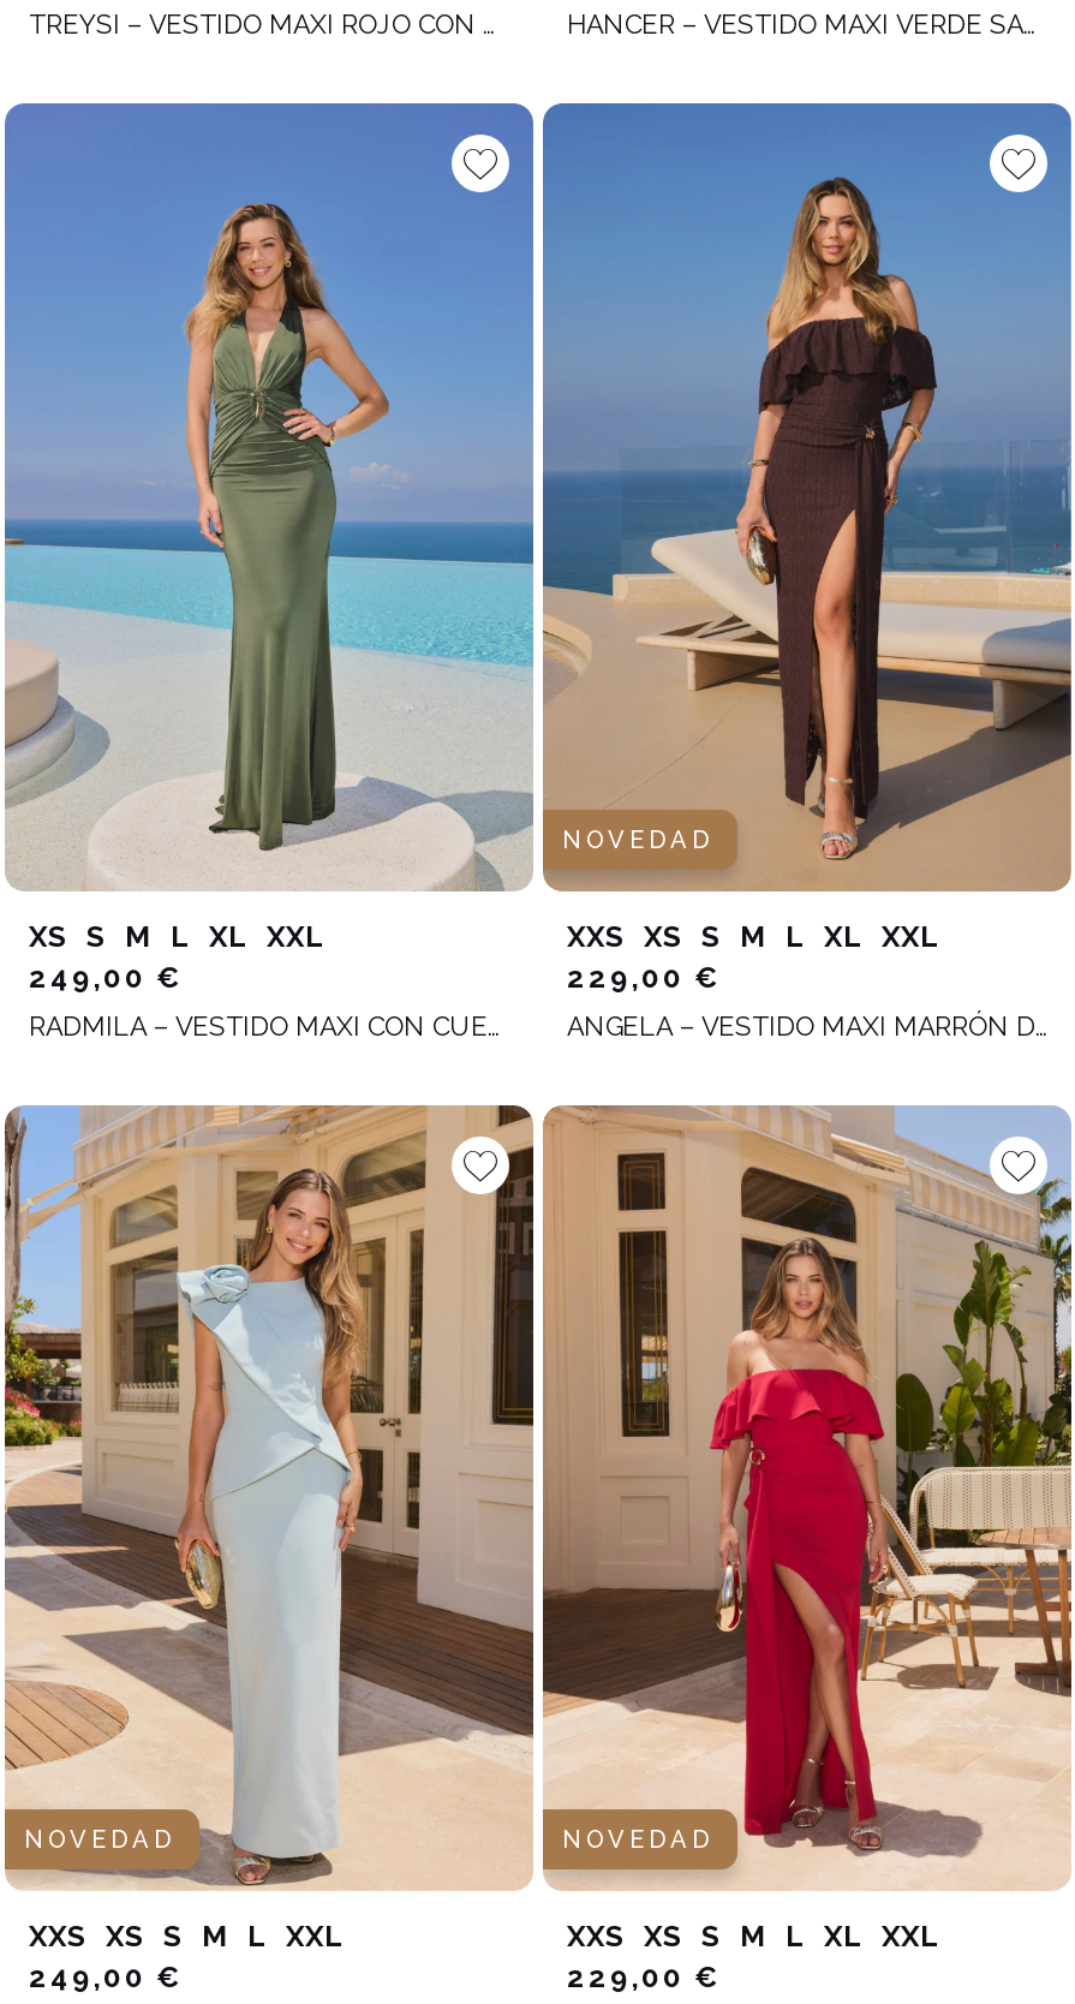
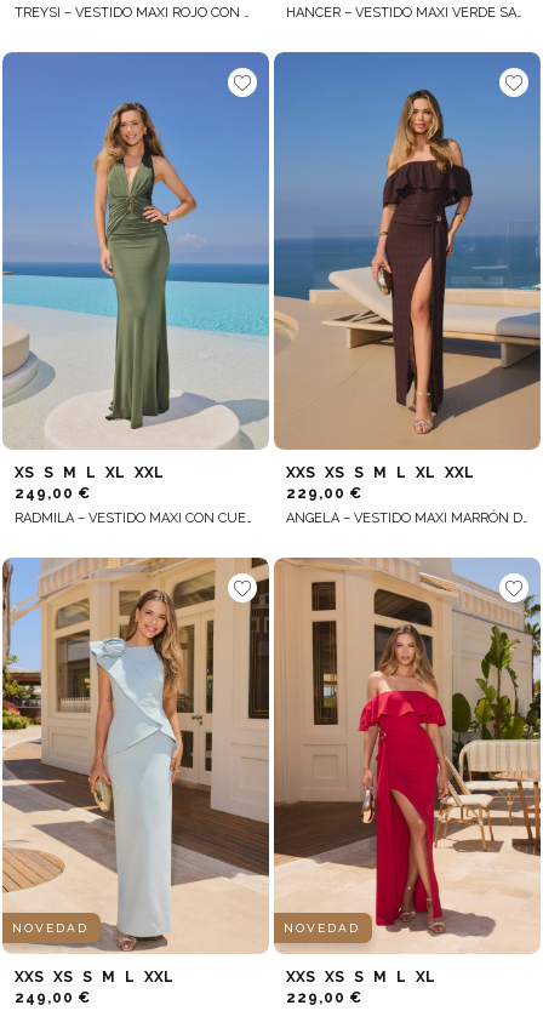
[562,825,713,852] NOVEDAD -> none
[567,1920,939,1953] XXS XS S M L XL XXL -> [286,968,435,985] XXS XS S M L XL

